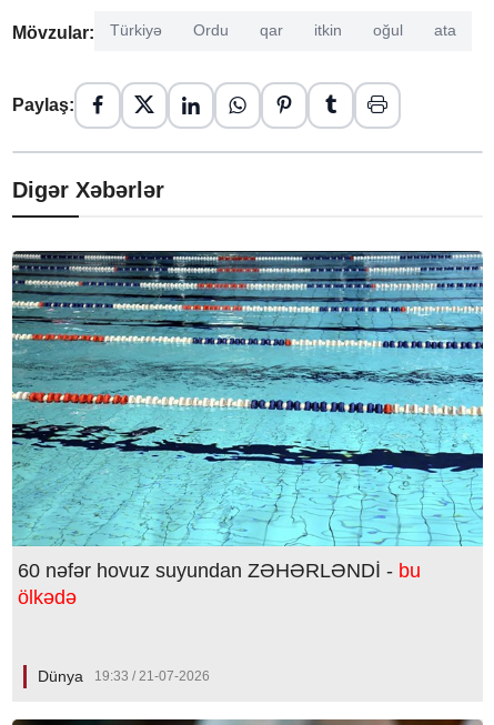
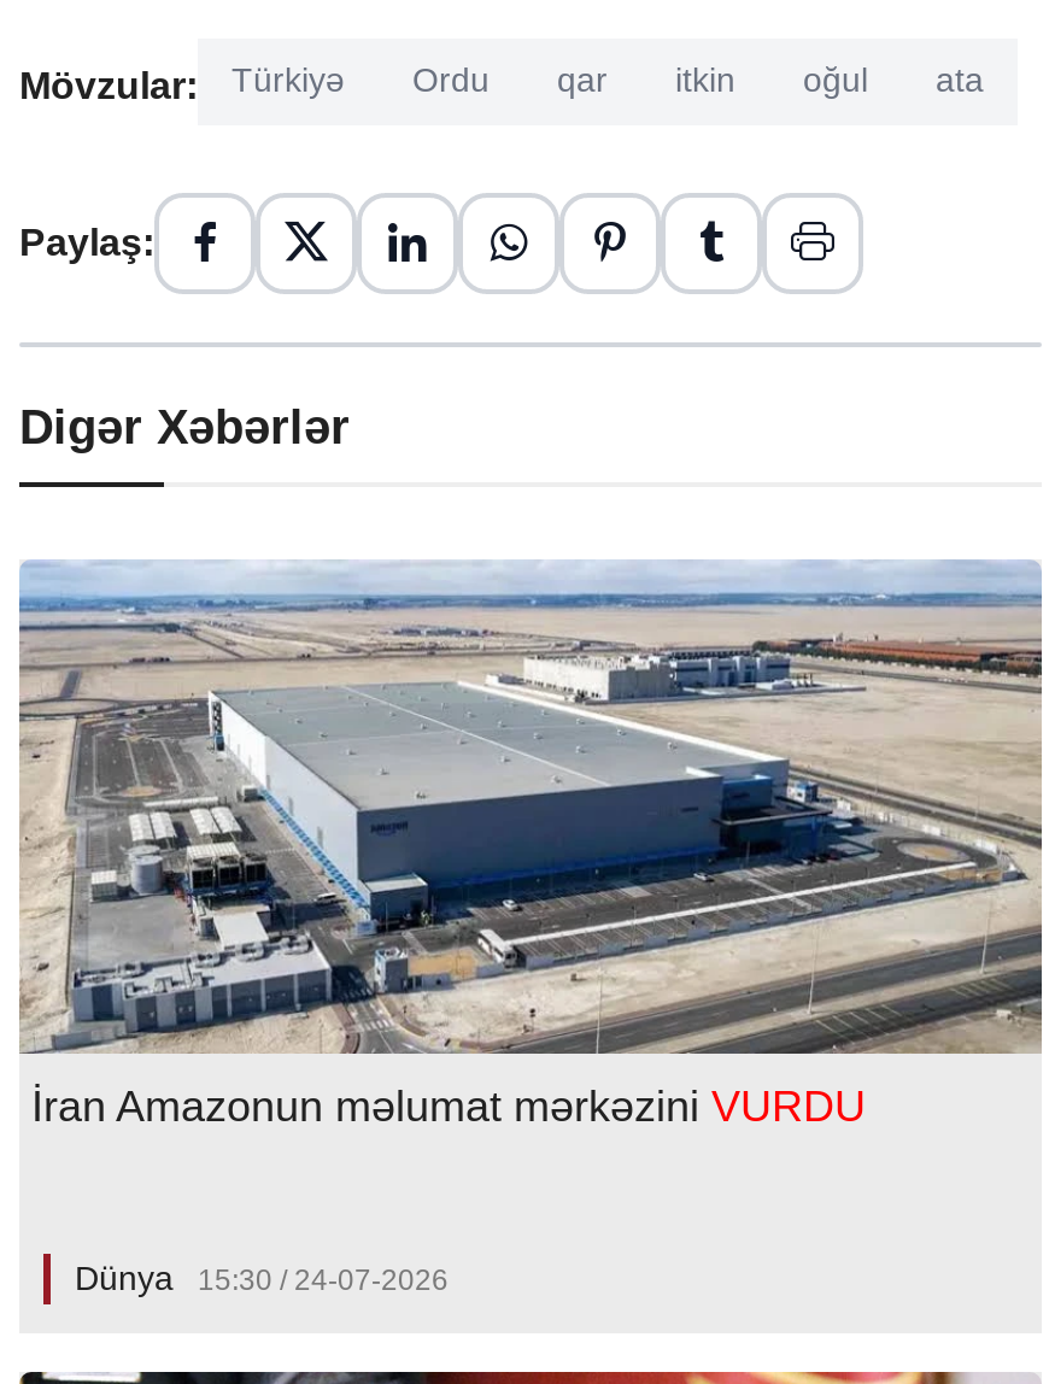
[11,250,484,608] [image] | 60 nəfər hovuz suyundan ZƏHƏRLƏNDİ - bu | ölkədə -> [19,559,1044,1131] [image] | İran Amazonun məlumat mərkəzini VURDU
[38,667,210,685] Dünya 19:33 / 21-07-2026 -> [75,1259,449,1297] Dünya 15:30 / 24-07-2026

